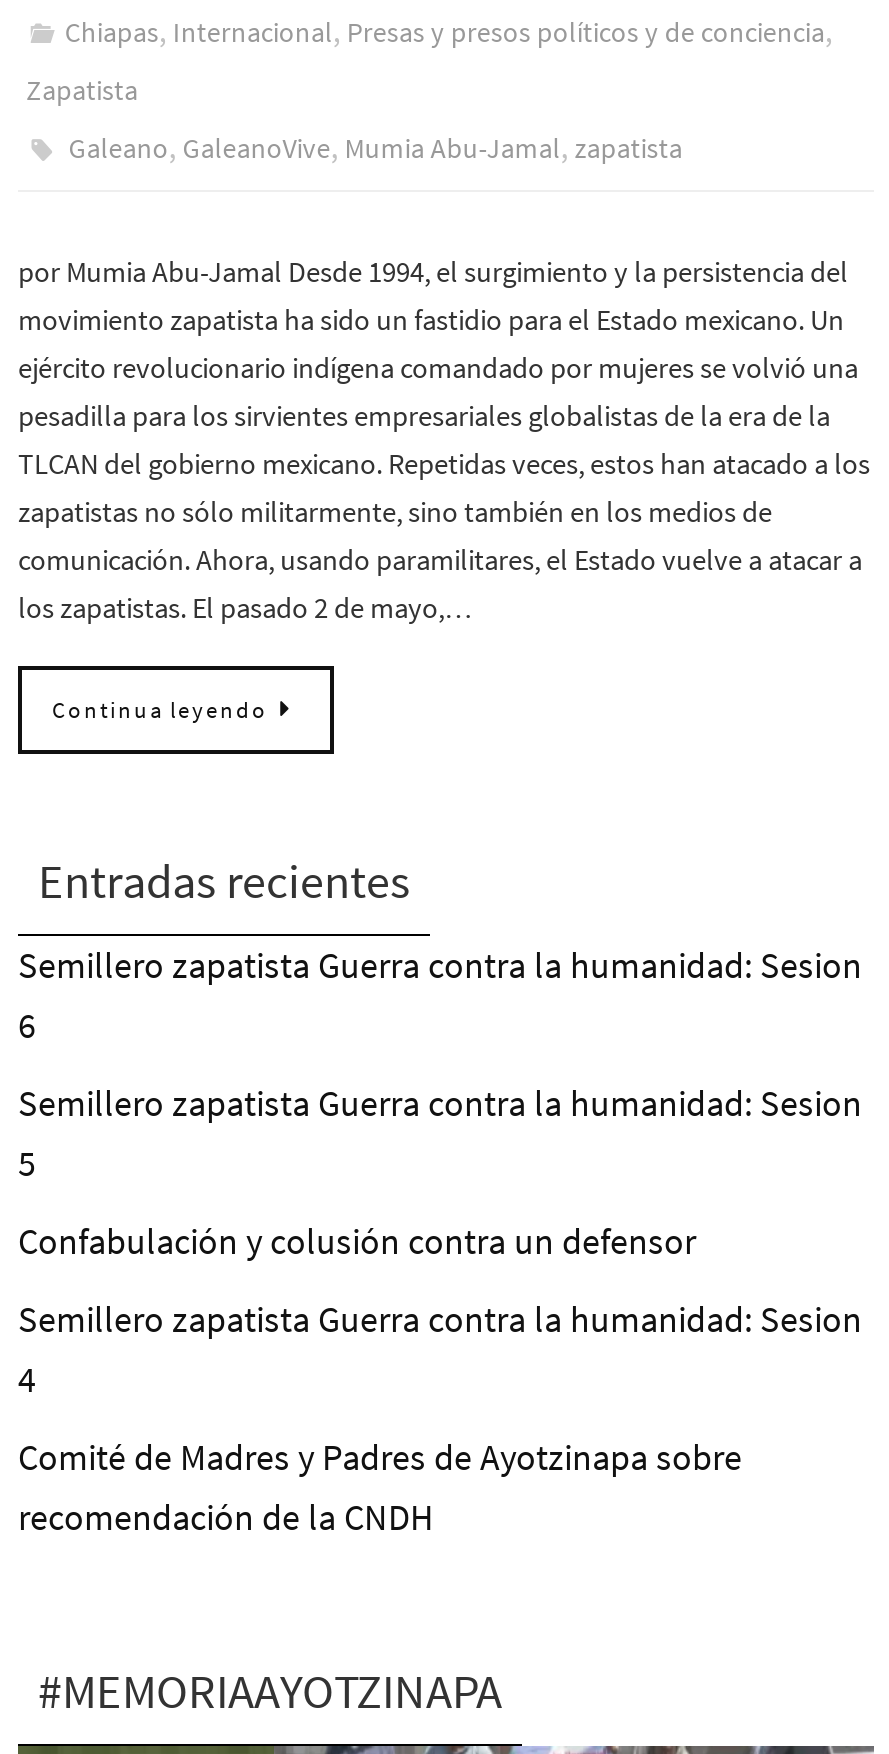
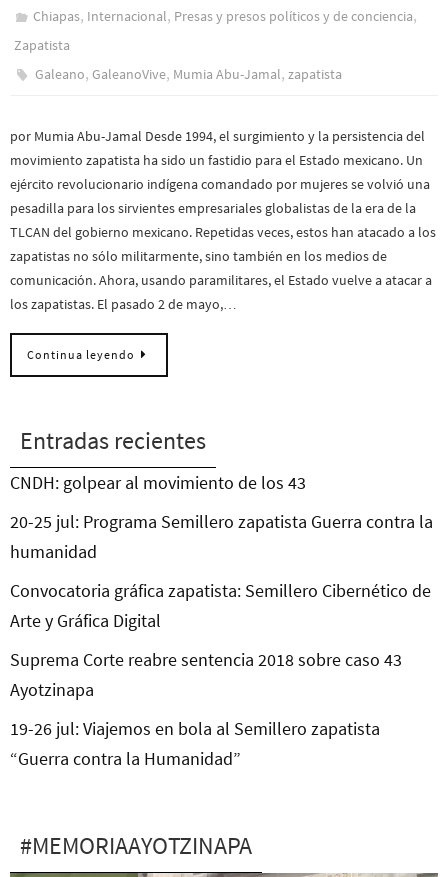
[18,943,862,1049] Semillero zapatista Guerra contra la humanidad: Sesion | 6 -> [10,471,306,494] CNDH: golpear al movimiento de los 43
[18,1081,862,1187] Semillero zapatista Guerra contra la humanidad: Sesion | 5 -> [10,510,433,563] 20-25 jul: Programa Semillero zapatista Guerra contra la | humanidad
[18,1219,696,1265] Confabulación y colusión contra un defensor -> [10,579,431,632] Convocatoria gráfica zapatista: Semillero Cibernético de | Arte y Gráfica Digital
[18,1297,862,1403] Semillero zapatista Guerra contra la humanidad: Sesion | 4 -> [10,648,402,701] Suprema Corte reabre sentencia 2018 sobre caso 43 | Ayotzinapa
[18,1435,742,1541] Comité de Madres y Padres de Ayotzinapa sobre | recomendación de la CNDH -> [10,717,380,770] 19-26 jul: Viajemos en bola al Semillero zapatista | “Guerra contra la Humanidad”

